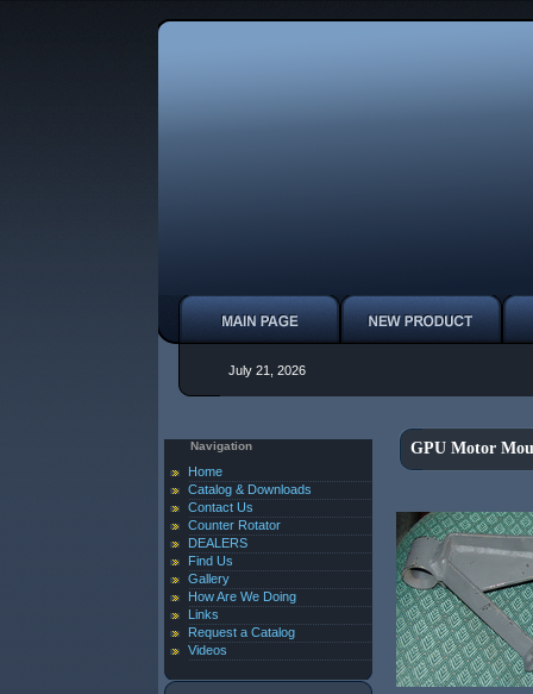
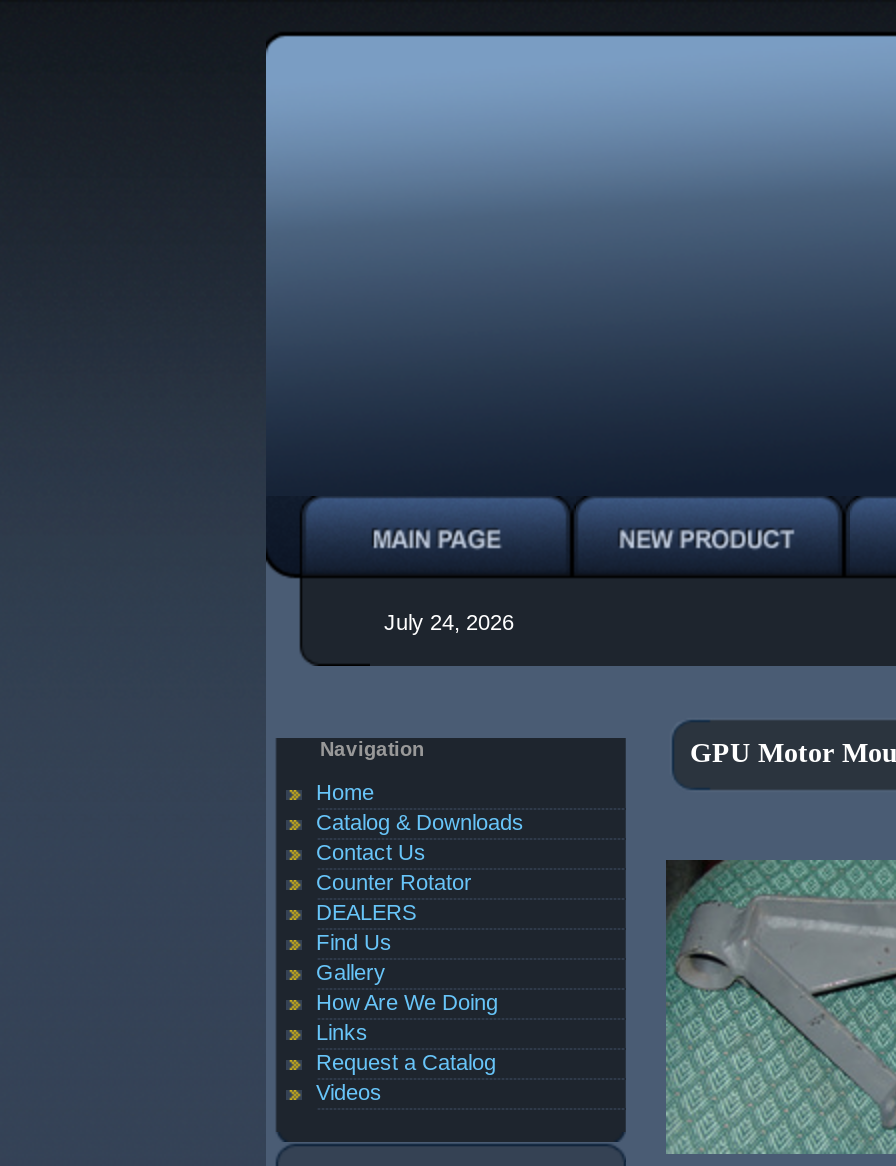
[228,363,306,377] July 21, 2026 -> [384,610,514,634] July 24, 2026

